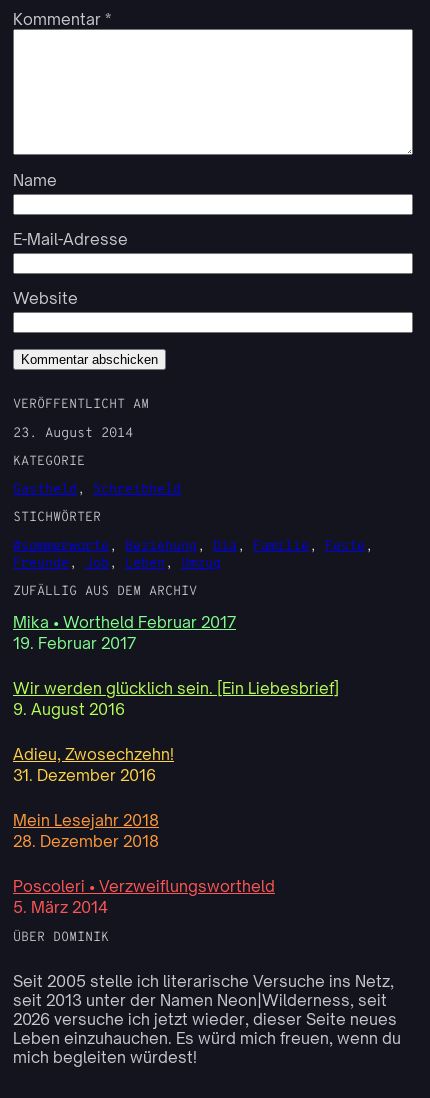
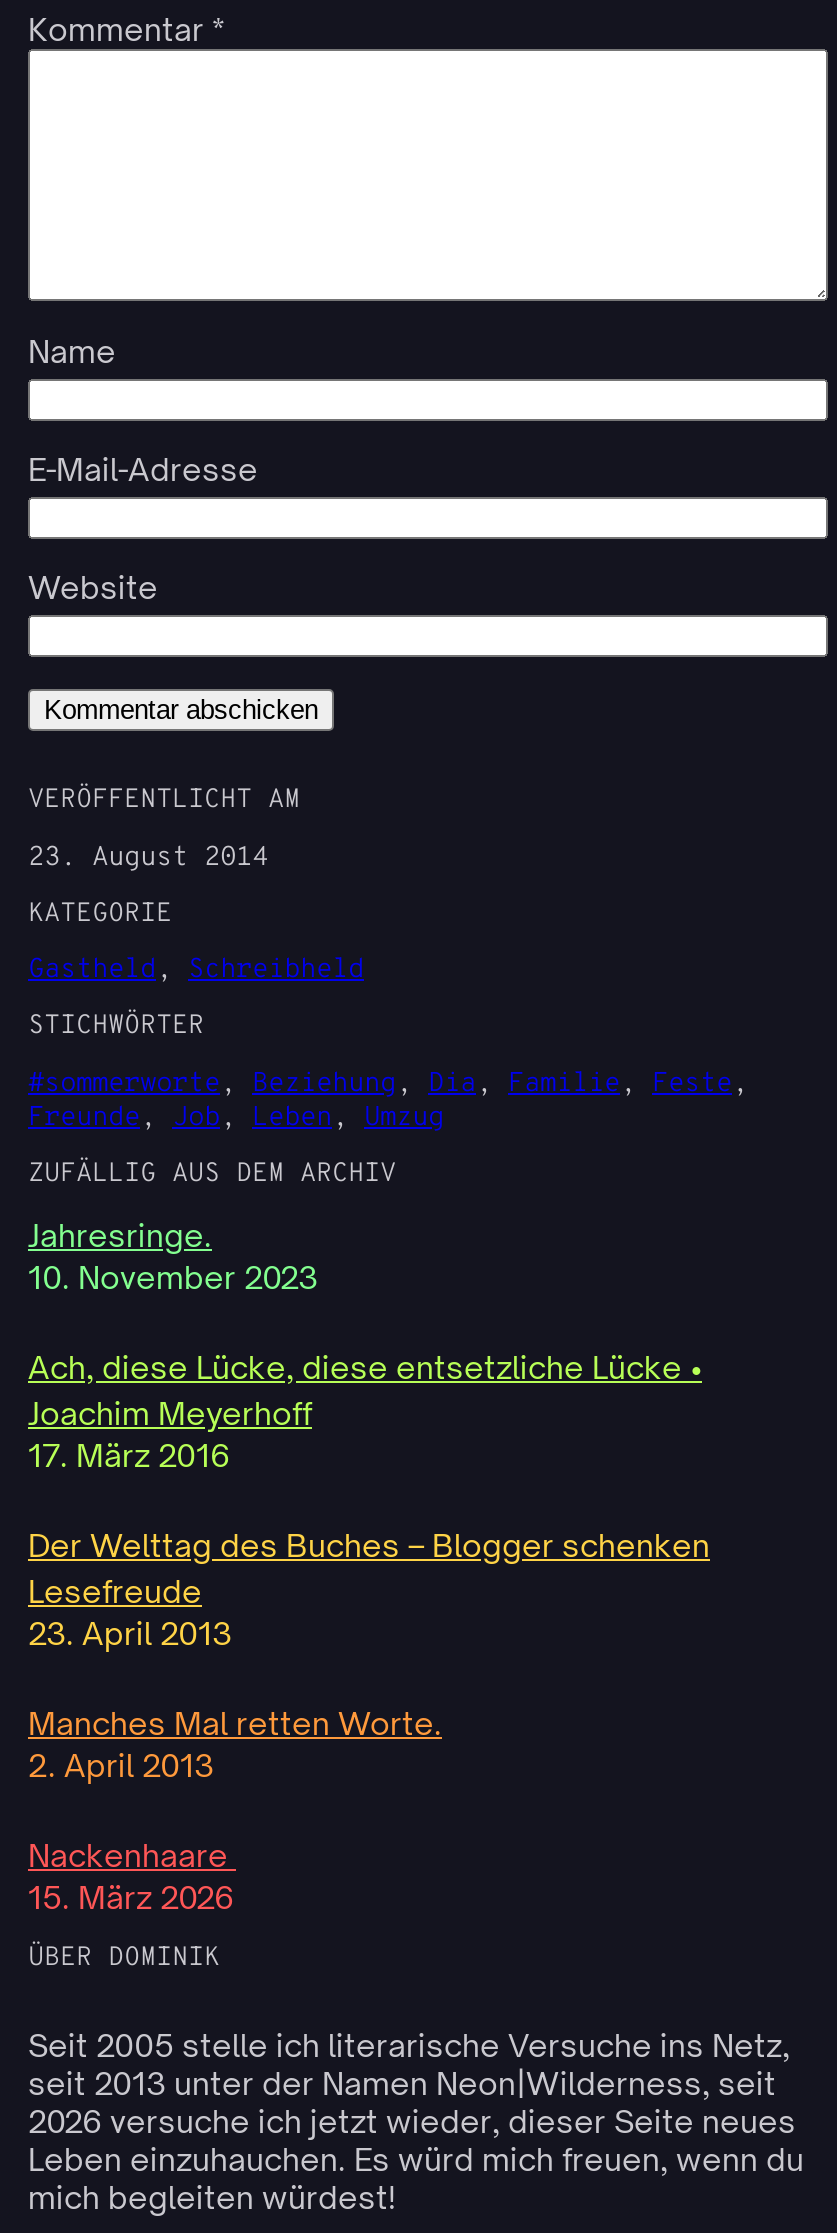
[13,613,236,653] Mika • Wortheld Februar 2017 | 19. Februar 2017 -> [28,1218,318,1298] Jahresringe. | 10. November 2023
[13,679,339,719] Wir werden glücklich sein. [Ein Liebesbrief] | 9. August 2016 -> [28,1350,702,1476] Ach, diese Lücke, diese entsetzliche Lücke • | Joachim Meyerhoff | 17. März 2016
[13,745,174,785] Adieu, Zwosechzehn! | 31. Dezember 2016 -> [28,1528,710,1654] Der Welttag des Buches – Blogger schenken | Lesefreude | 23. April 2013
[13,811,159,851] Mein Lesejahr 2018 | 28. Dezember 2018 -> [28,1706,442,1786] Manches Mal retten Worte. | 2. April 2013
[13,877,275,917] Poscoleri • Verzweiflungswortheld | 5. März 2014 -> [28,1838,236,1918] Nackenhaare | 15. März 2026

